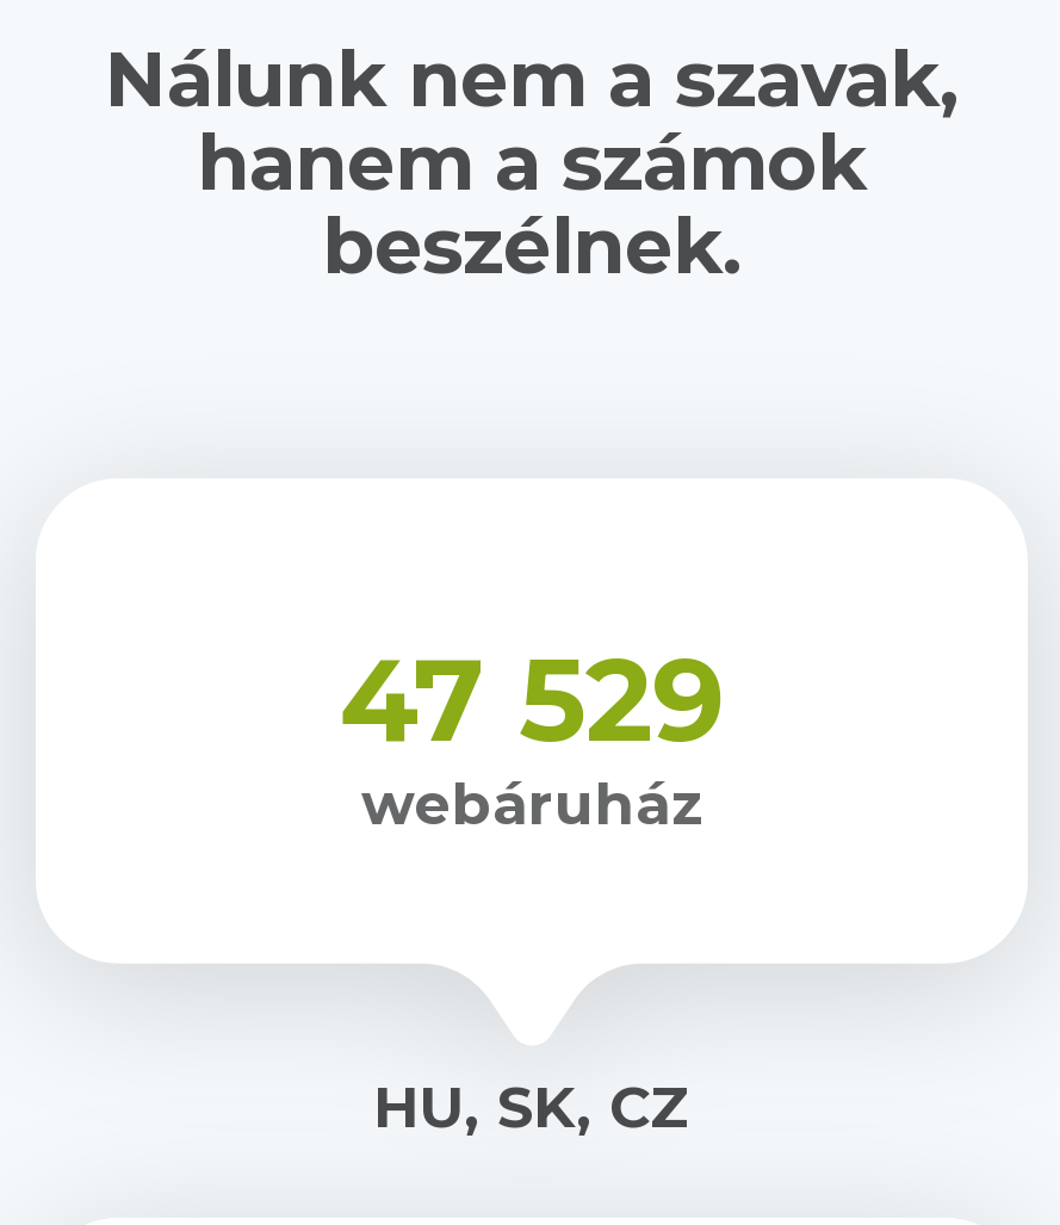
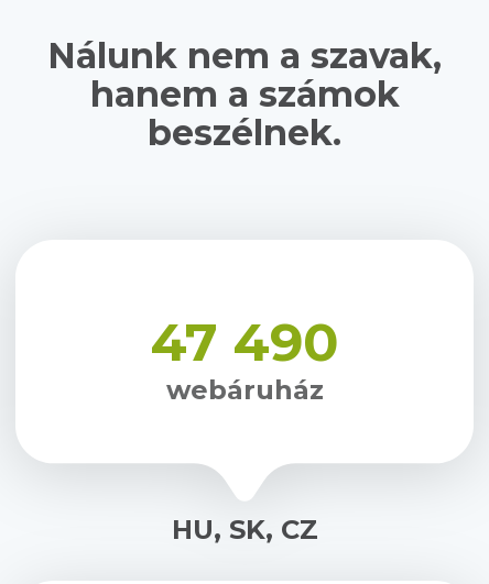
[340,631,724,769] 47 529 -> [150,310,339,374] 47 490

